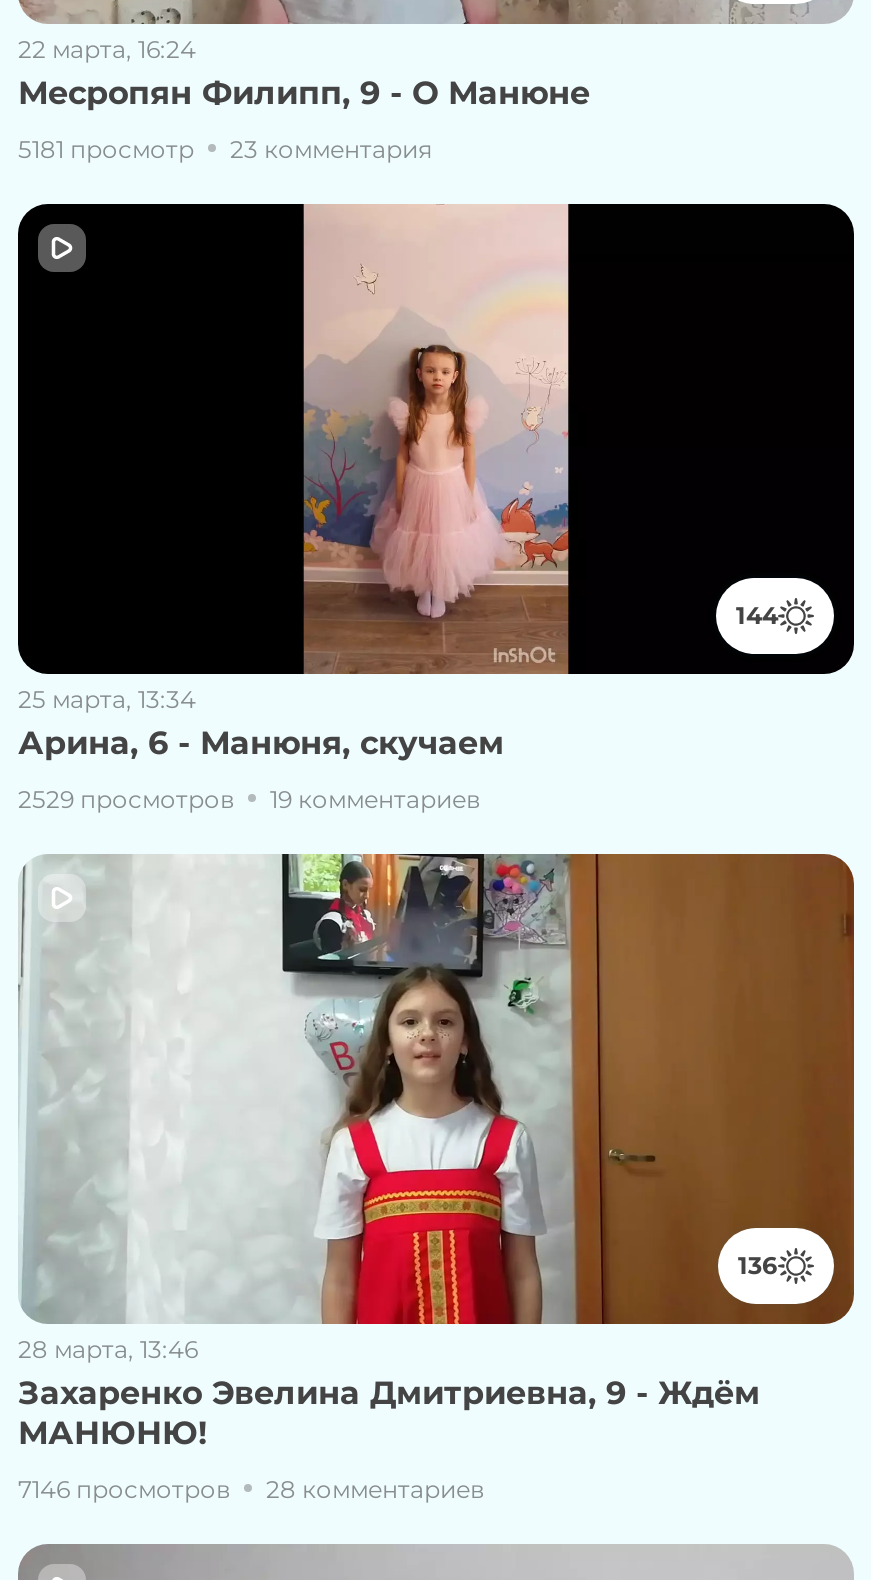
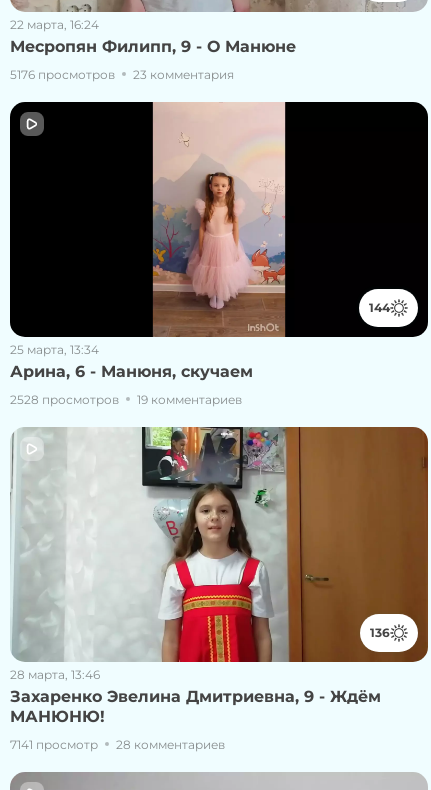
[18,133,432,163] 5181 просмотр 23 комментария -> [10,67,234,82] 5176 просмотров 23 комментария
[18,784,480,814] 2529 просмотров 19 комментариев -> [10,392,242,407] 2528 просмотров 19 комментариев
[18,1474,484,1504] 7146 просмотров 28 комментариев -> [10,737,225,752] 7141 просмотр 28 комментариев

